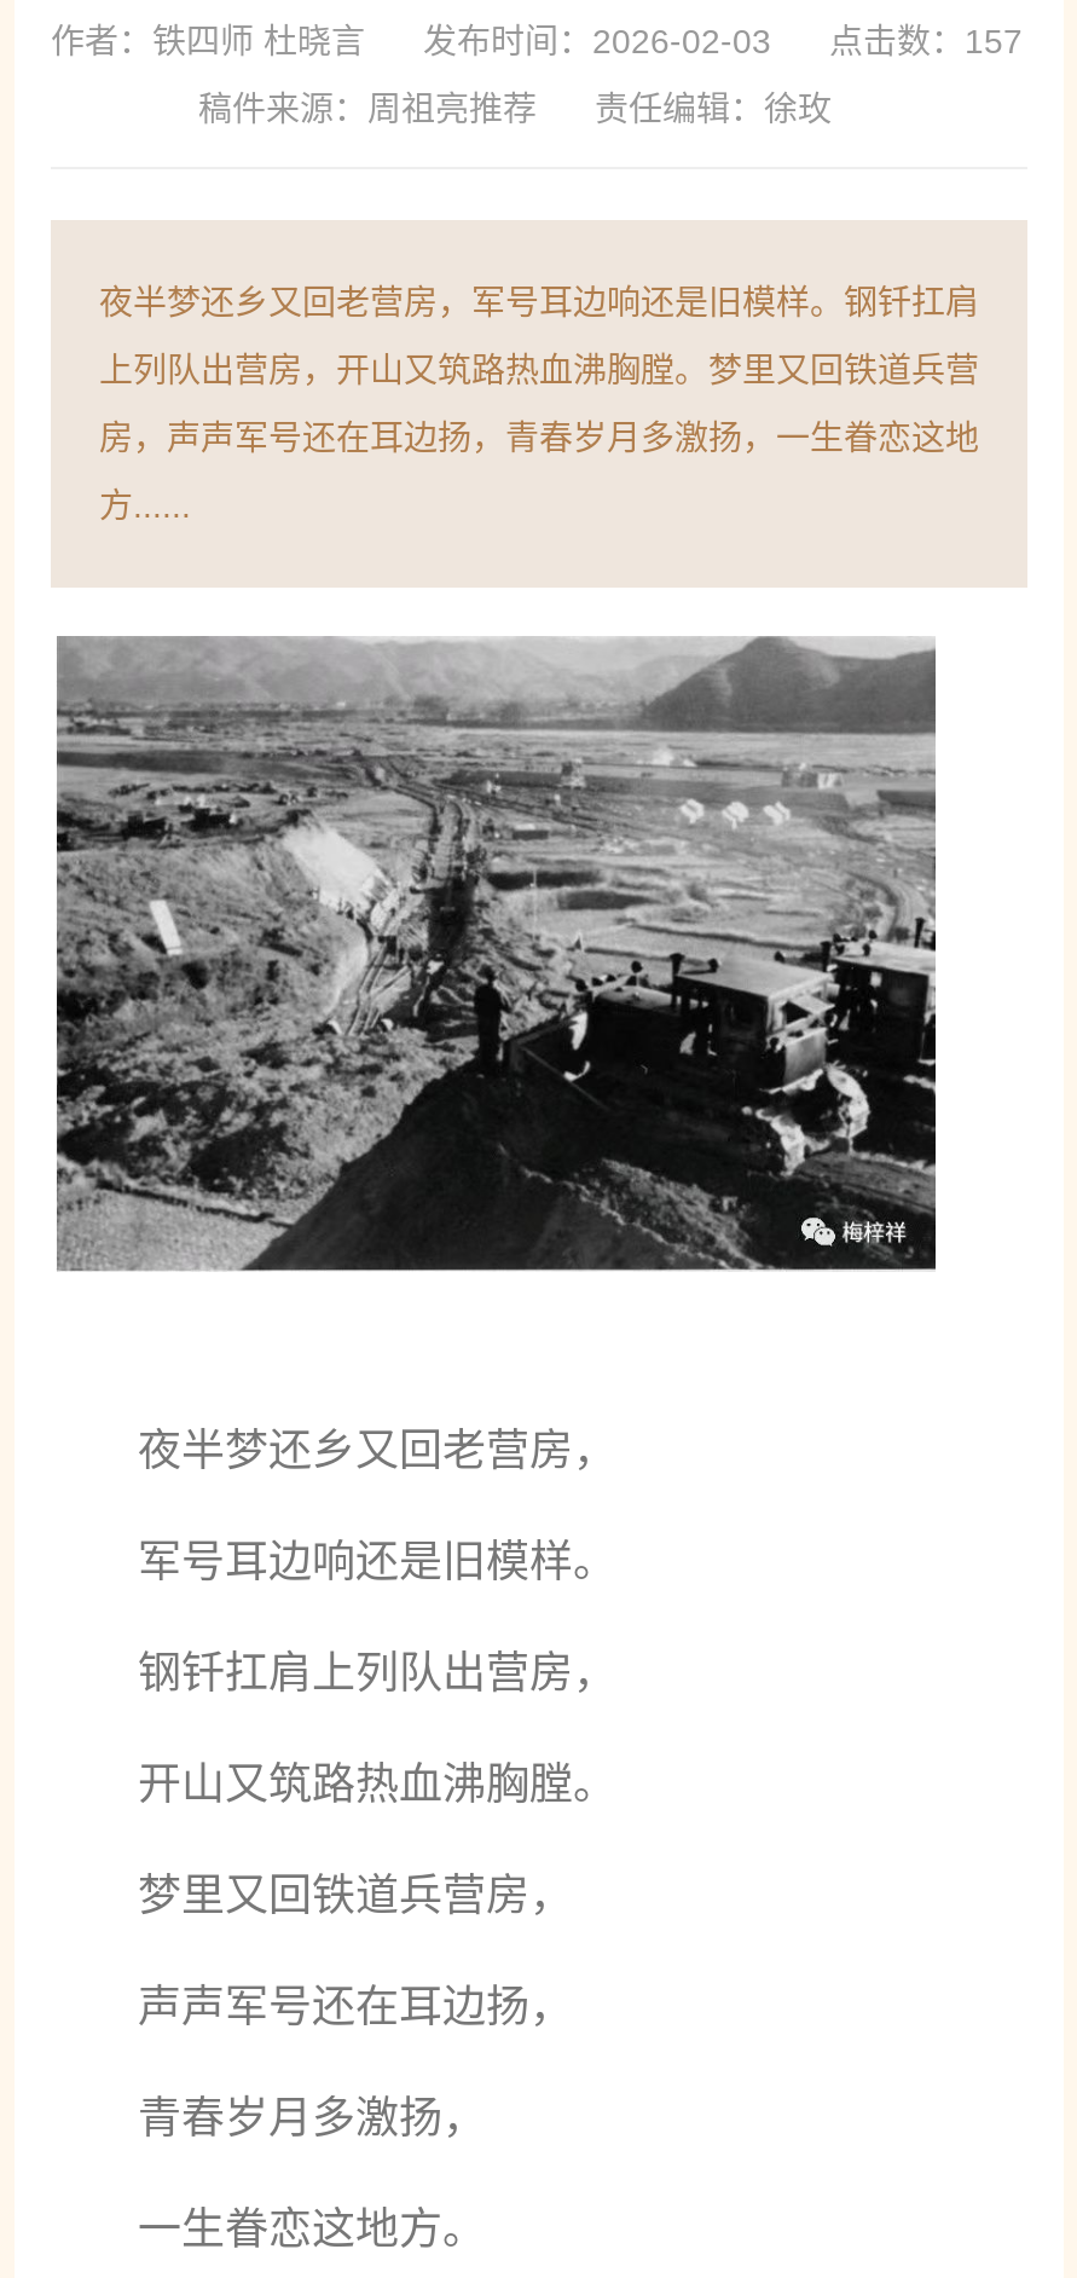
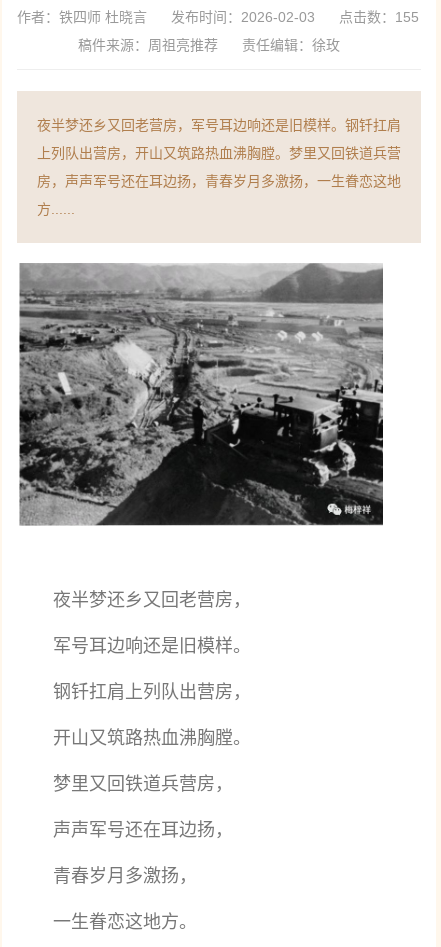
[51,22,1023,60] 作者：铁四师 杜晓言 发布时间：2026-02-03 点击数：157 -> [17,9,419,25] 作者：铁四师 杜晓言 发布时间：2026-02-03 点击数：155

